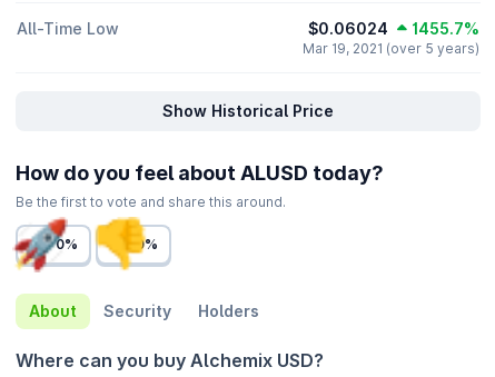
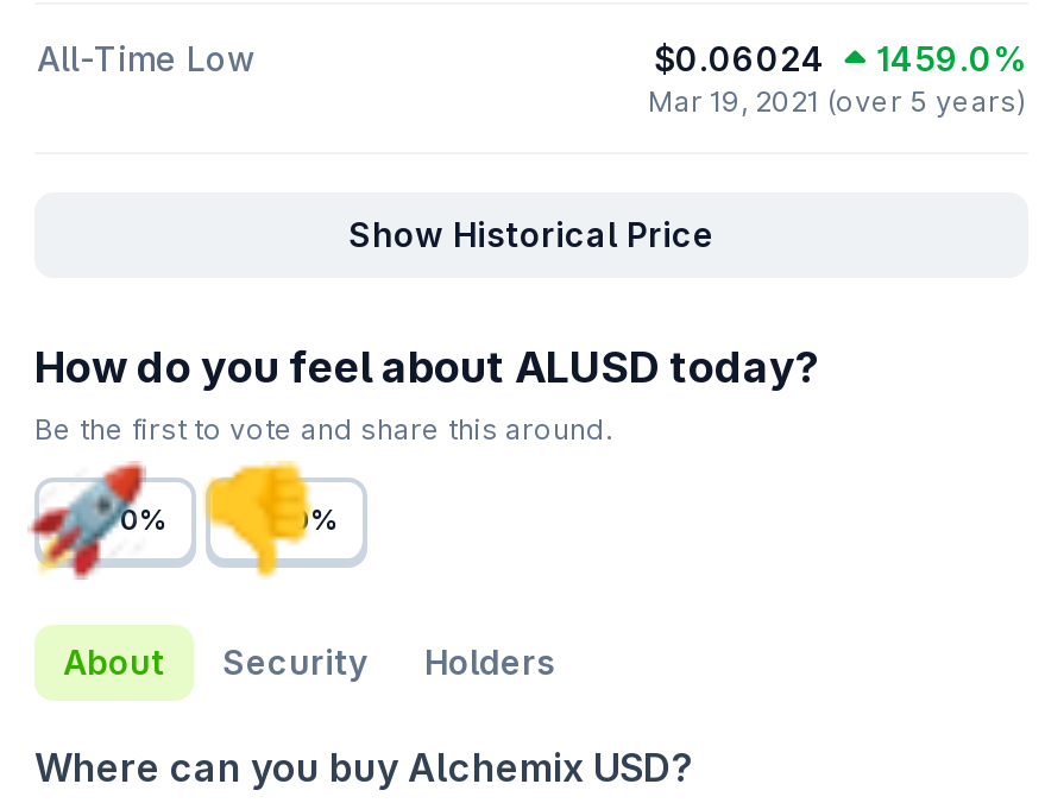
[308,19,479,38] $0.06024 1455.7% -> [654,38,1026,78] $0.06024 1459.0%

